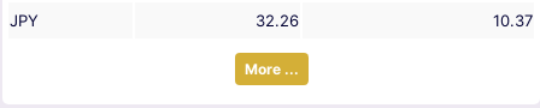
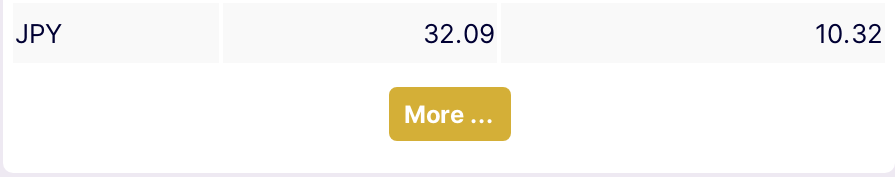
[256,11,299,30] 32.26 -> [423,17,495,49] 32.09
[493,11,533,30] 10.37 -> [815,17,883,49] 10.32

